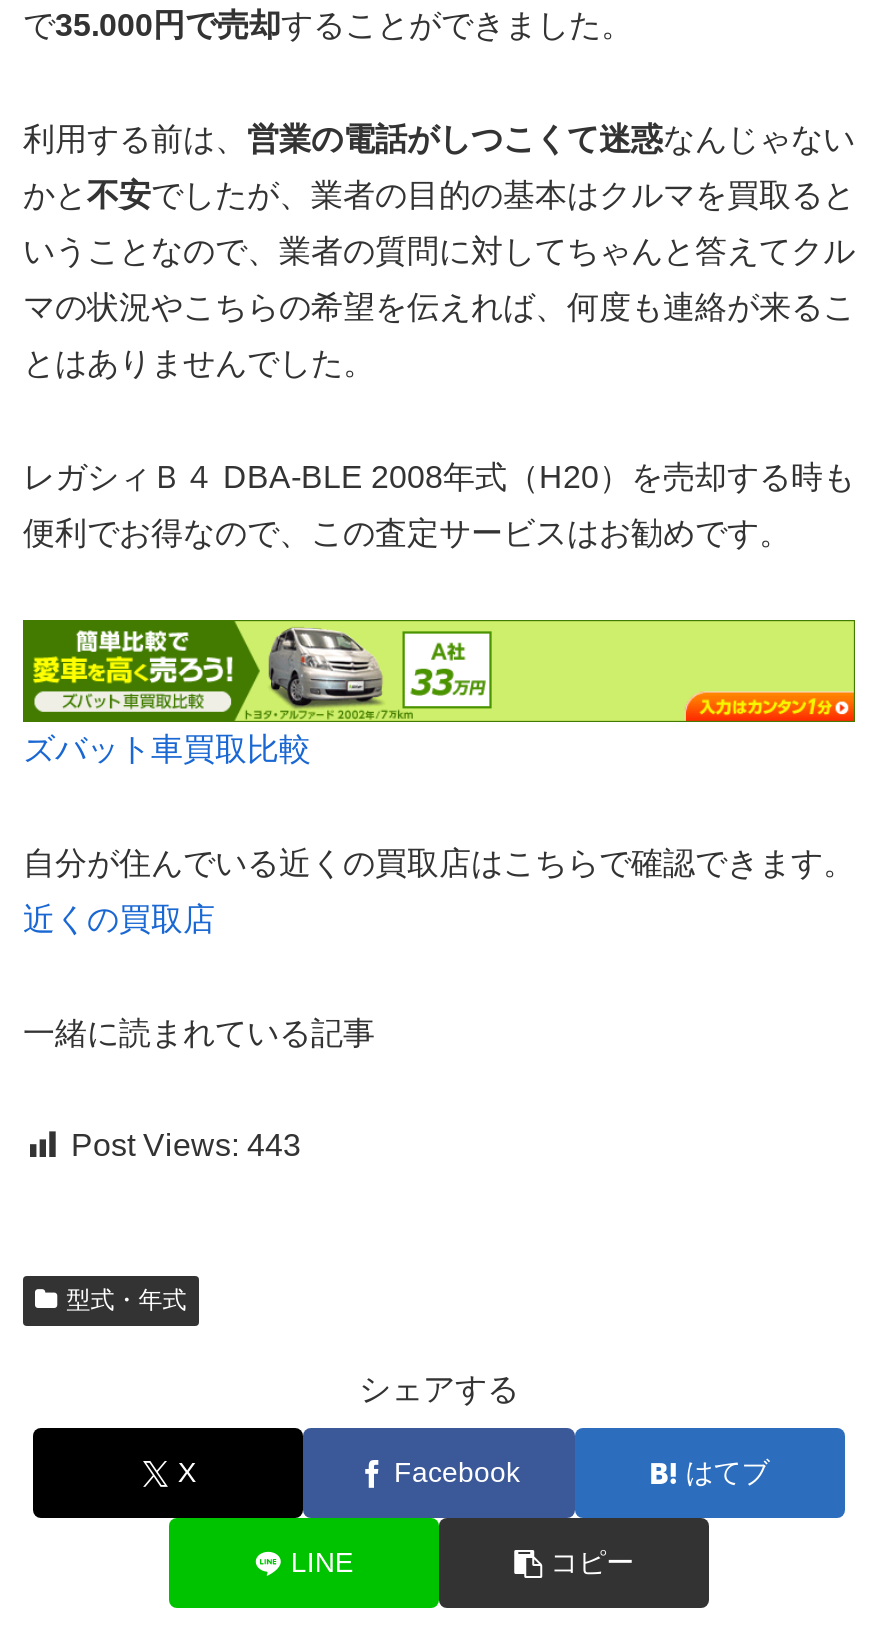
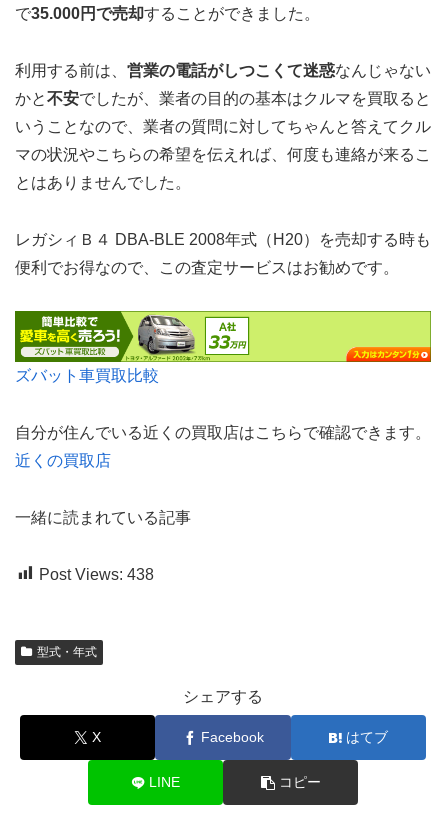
[71,1129,301,1163] Post Views: 443 -> [39,565,154,582] Post Views: 438

